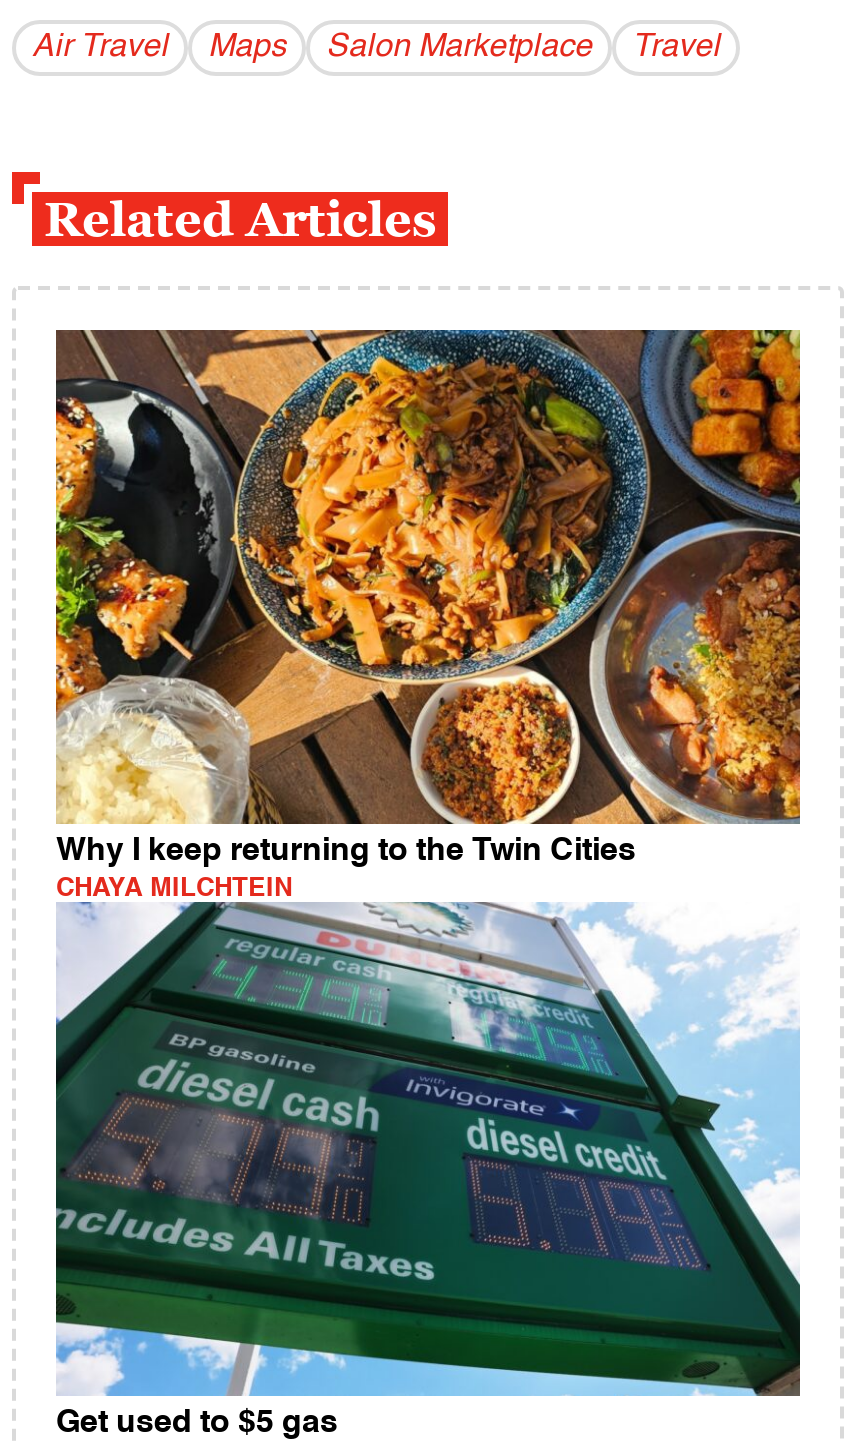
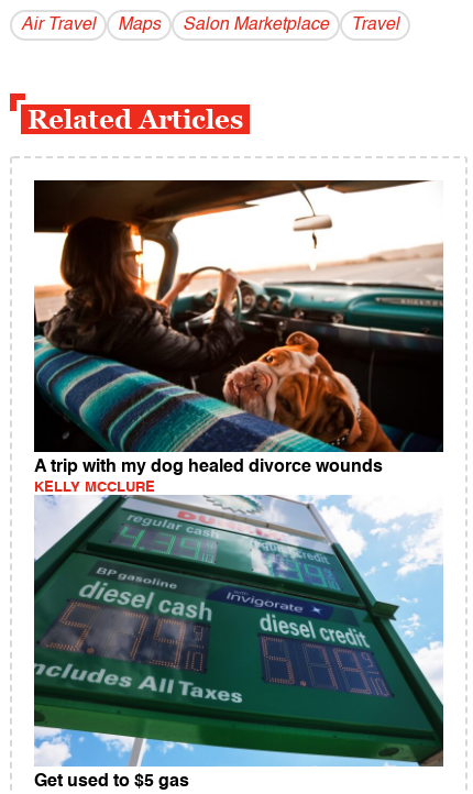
[54,328,802,902] [image] | Why I keep returning to the Twin Cities | CHAYA MILCHTEIN -> [33,179,444,495] [image] | A trip with my dog healed divorce wounds | KELLY MCCLURE

